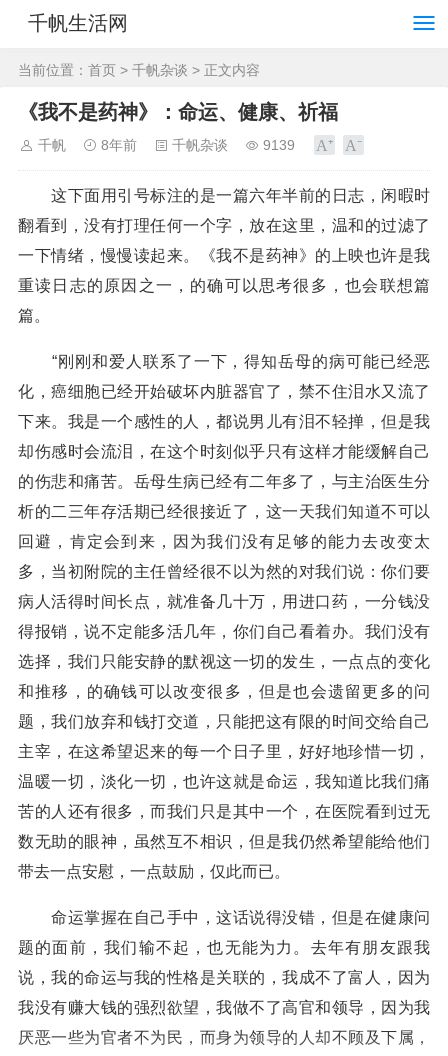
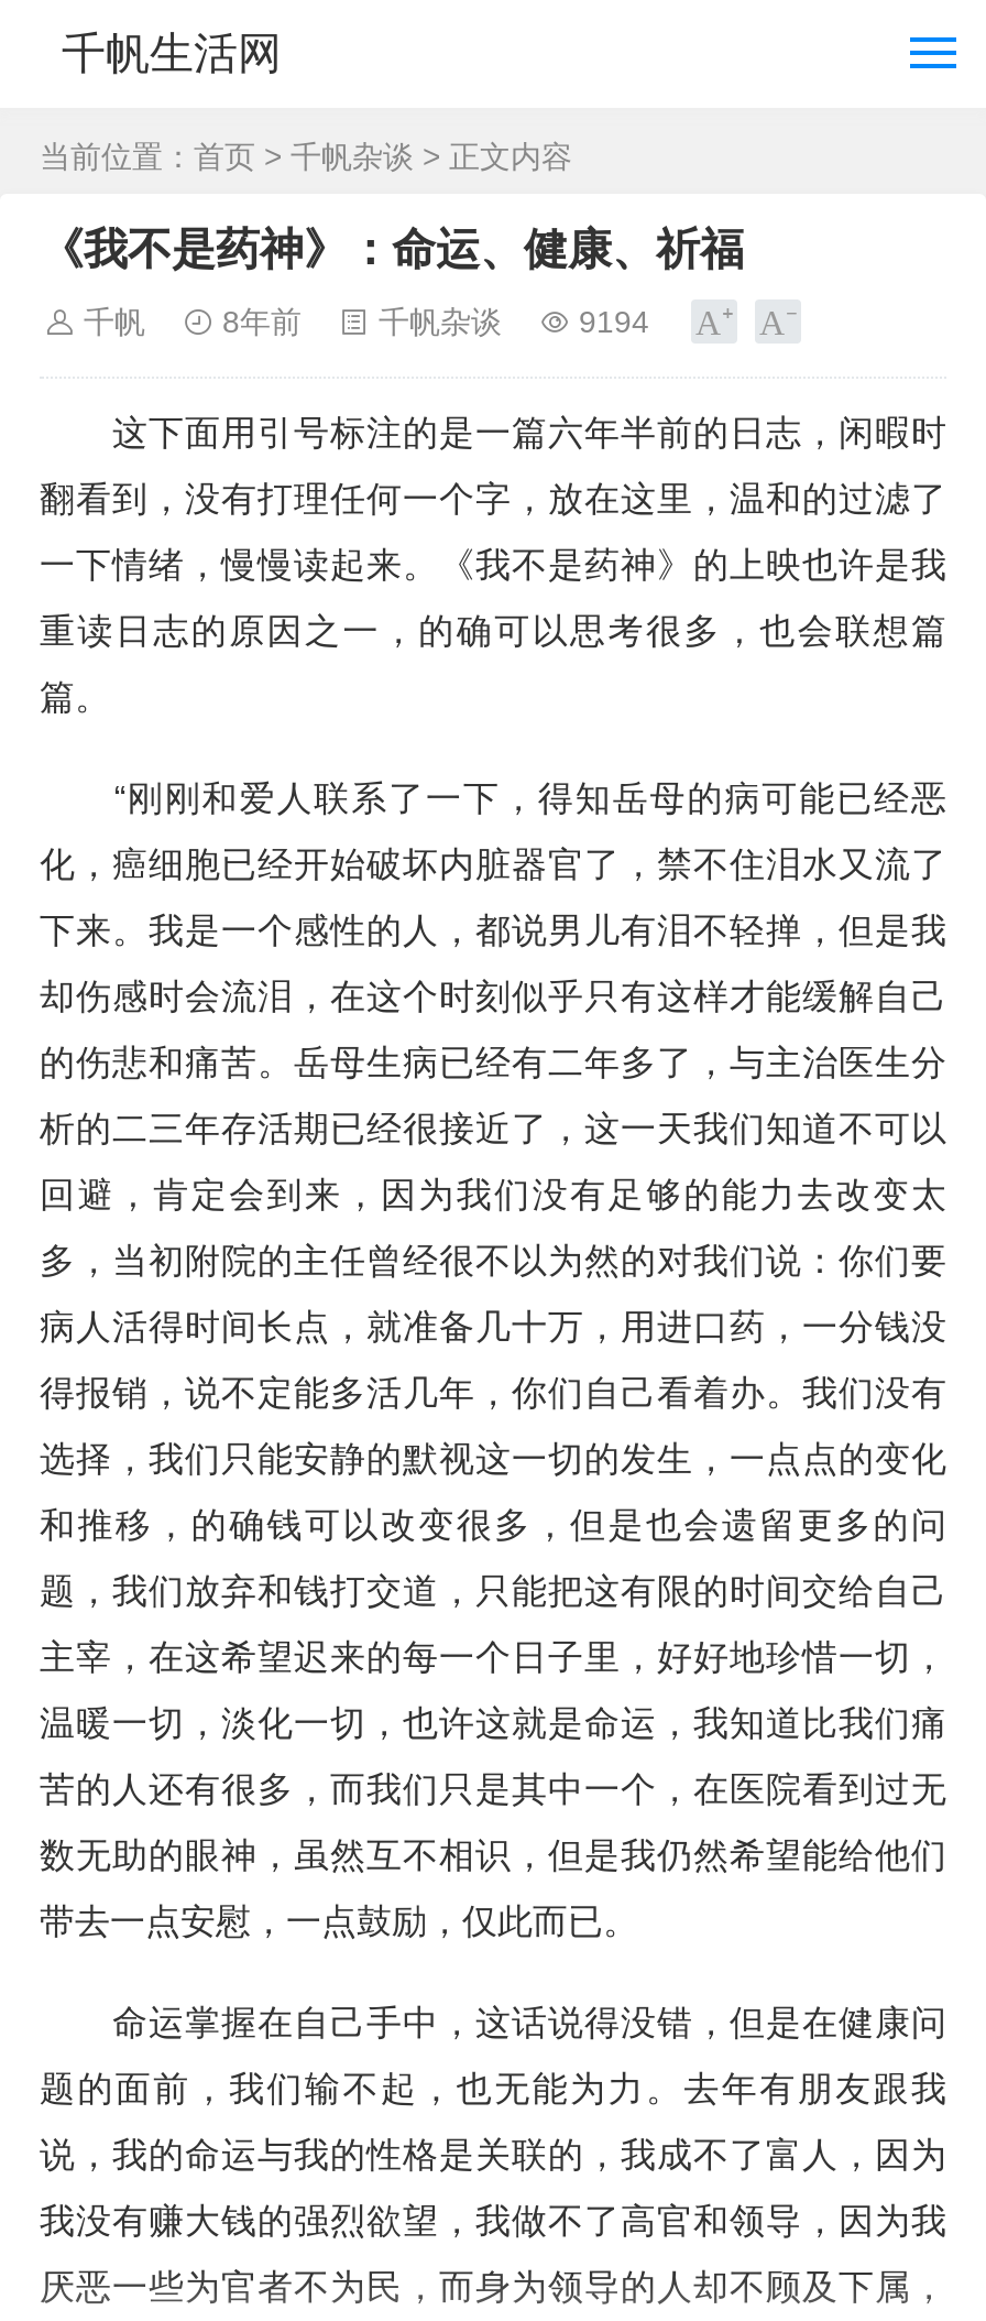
[263,137,295,153] 9139 -> [579,304,649,339] 9194

